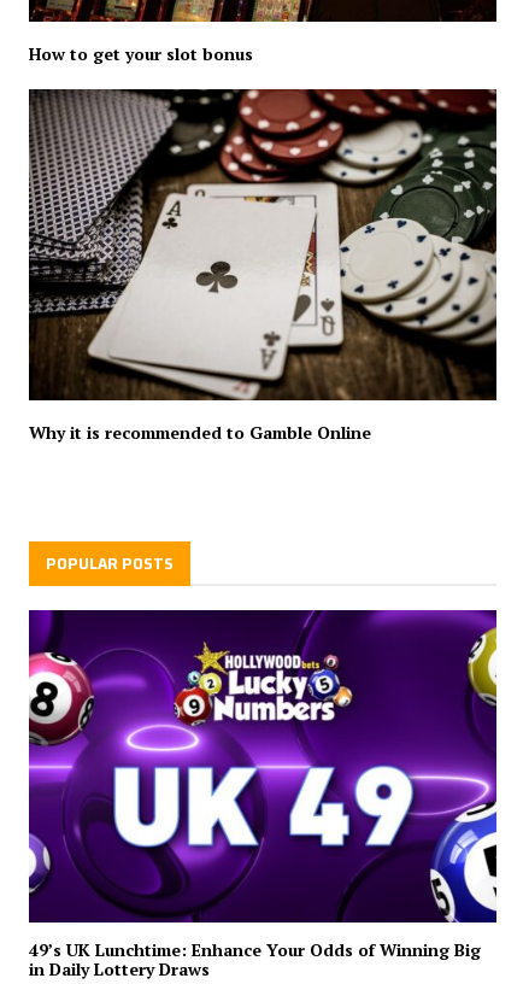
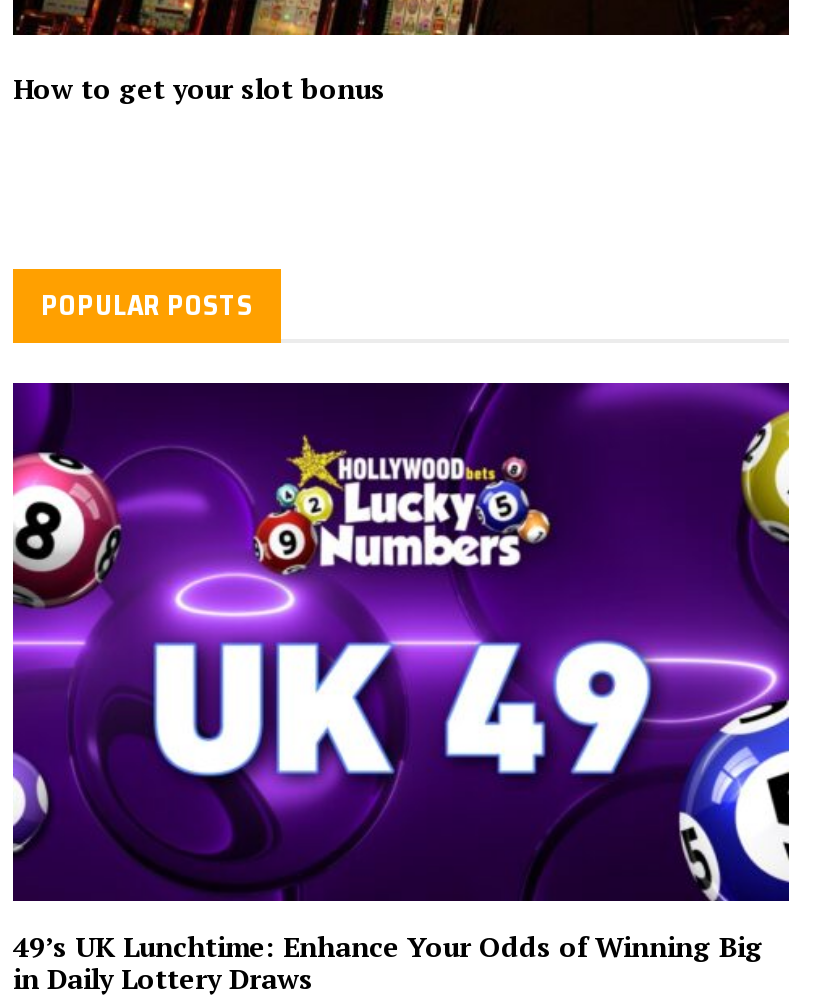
[28,88,498,444] [image] | Why it is recommended to Gamble Online -> none

